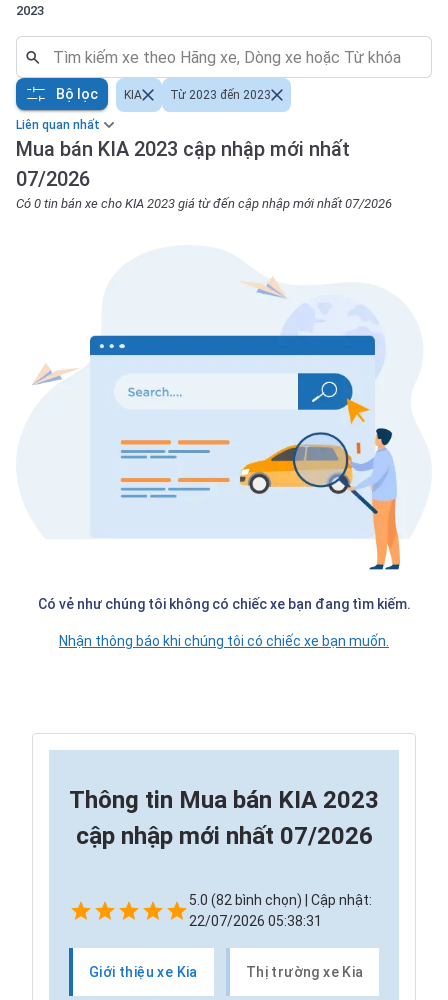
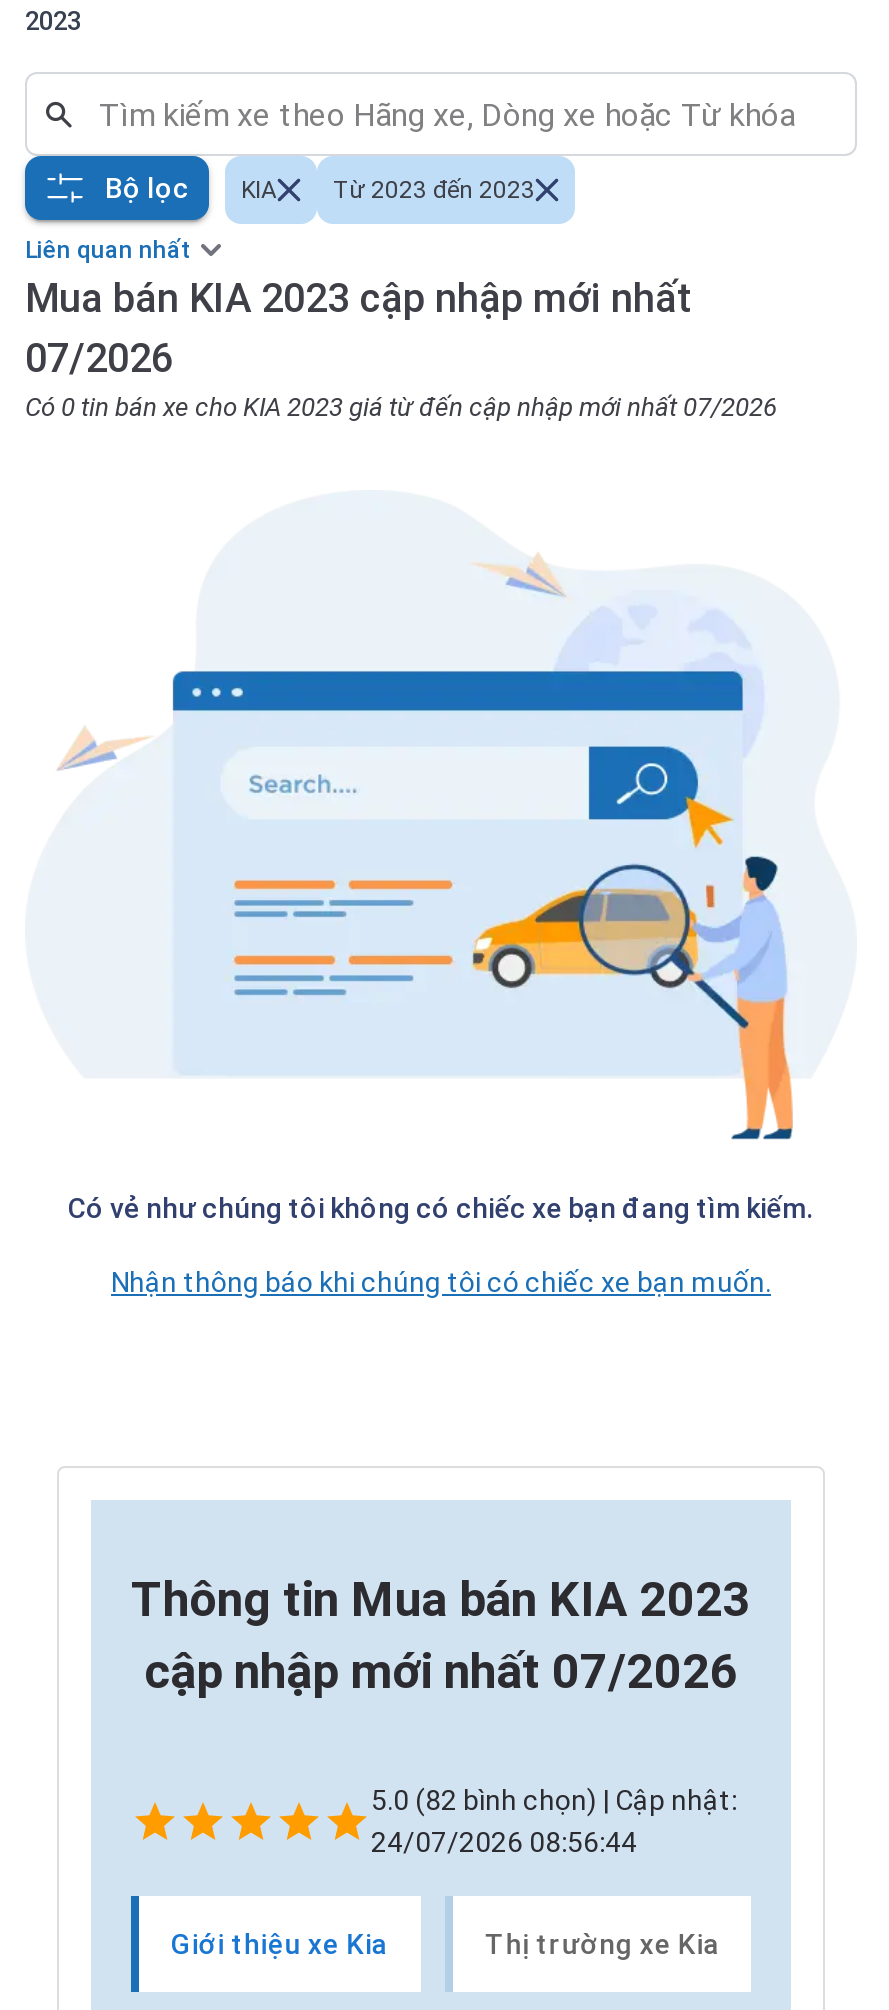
[189,913,322,929] 22/07/2026 05:38:31 -> [371,1826,637,1858] 24/07/2026 08:56:44

